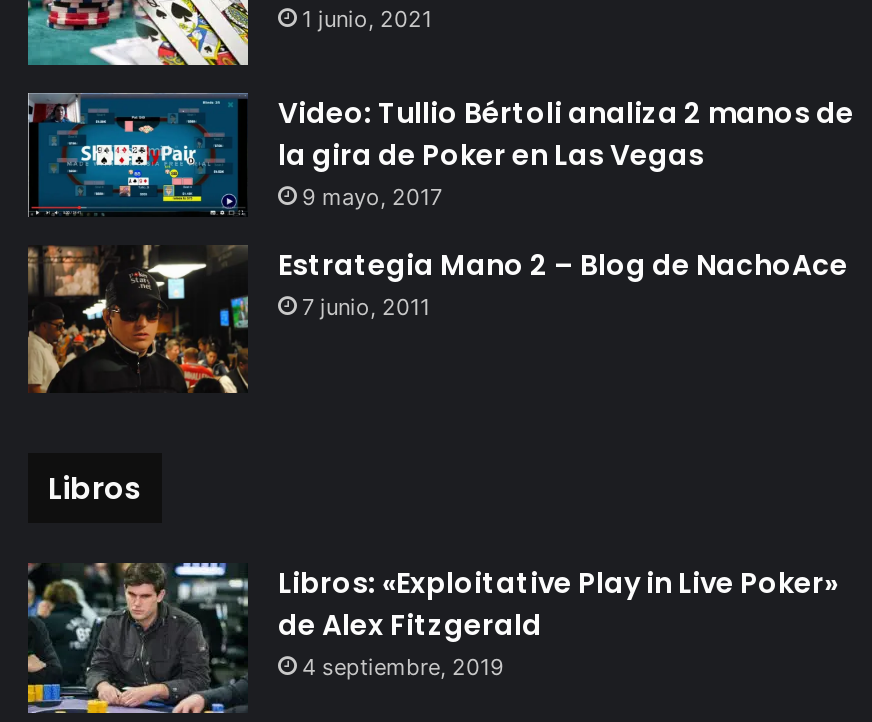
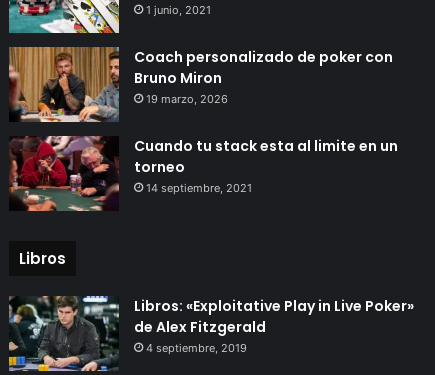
[28,92,854,216] [image] | Video: Tullio Bértoli analiza 2 manos de | la gira de Poker en Las Vegas | 9 mayo, 2017 -> [9,46,393,123] [image] | Coach personalizado de poker con | Bruno Miron | 19 marzo, 2026
[26,244,848,394] [image] | Estrategia Mano 2 – Blog de NachoAce | 7 junio, 2011 -> [9,135,398,212] [image] | Cuando tu stack esta al limite en un | torneo | 14 septiembre, 2021

